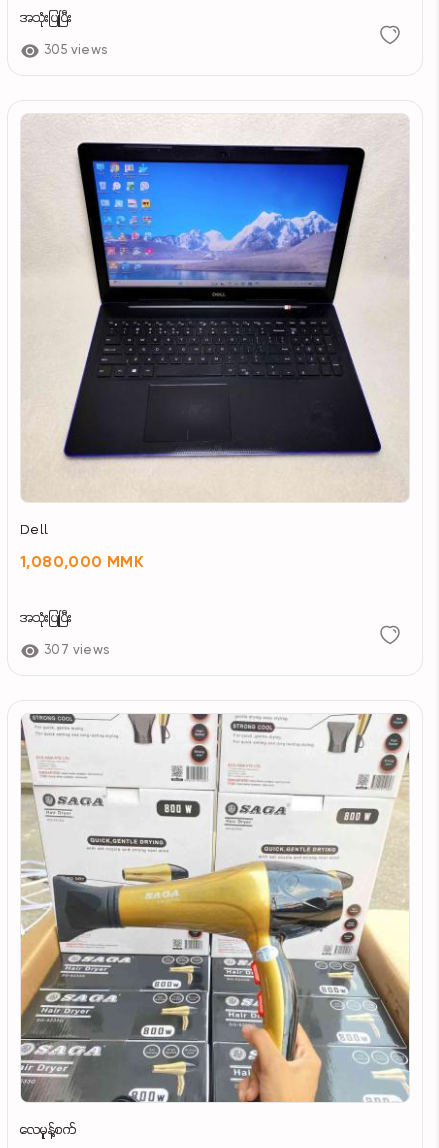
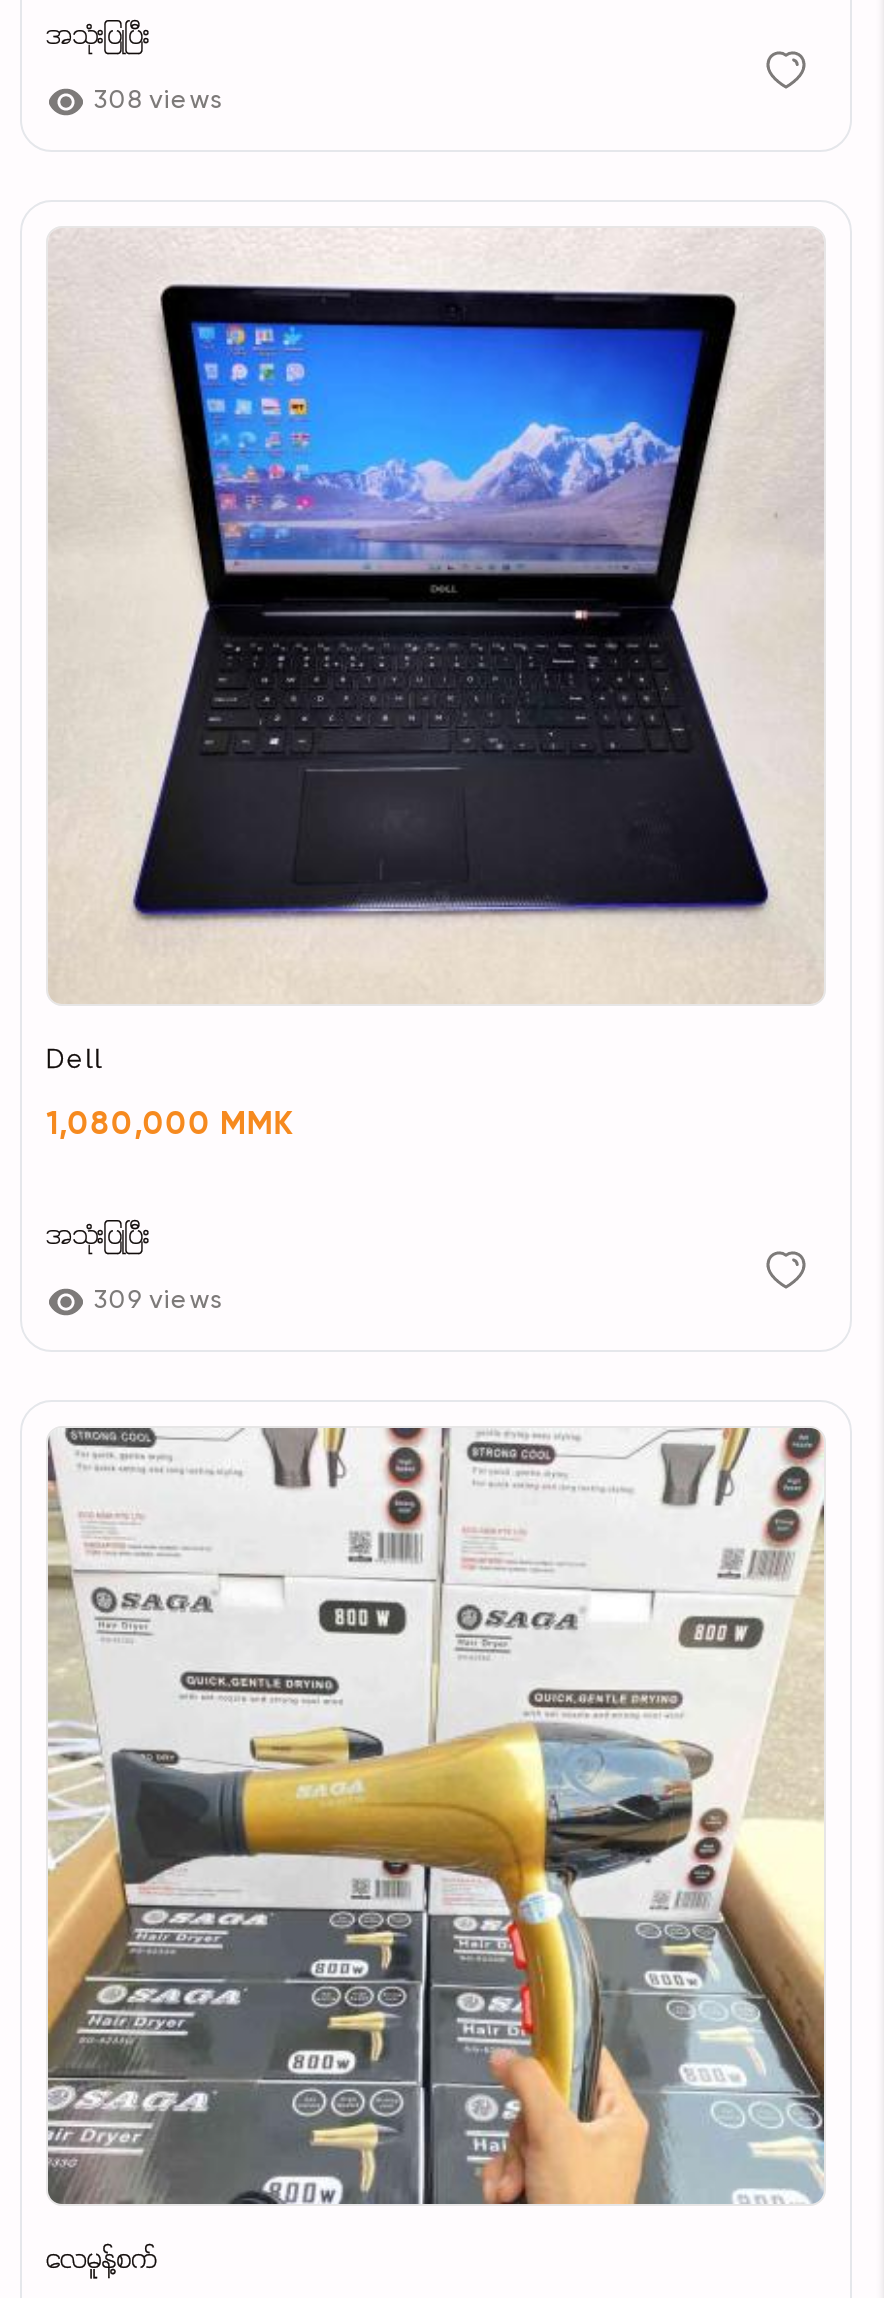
[44,44,108,57] 305 views -> [94,89,223,115] 308 views
[44,644,110,657] 307 views -> [94,1289,223,1315] 309 views

